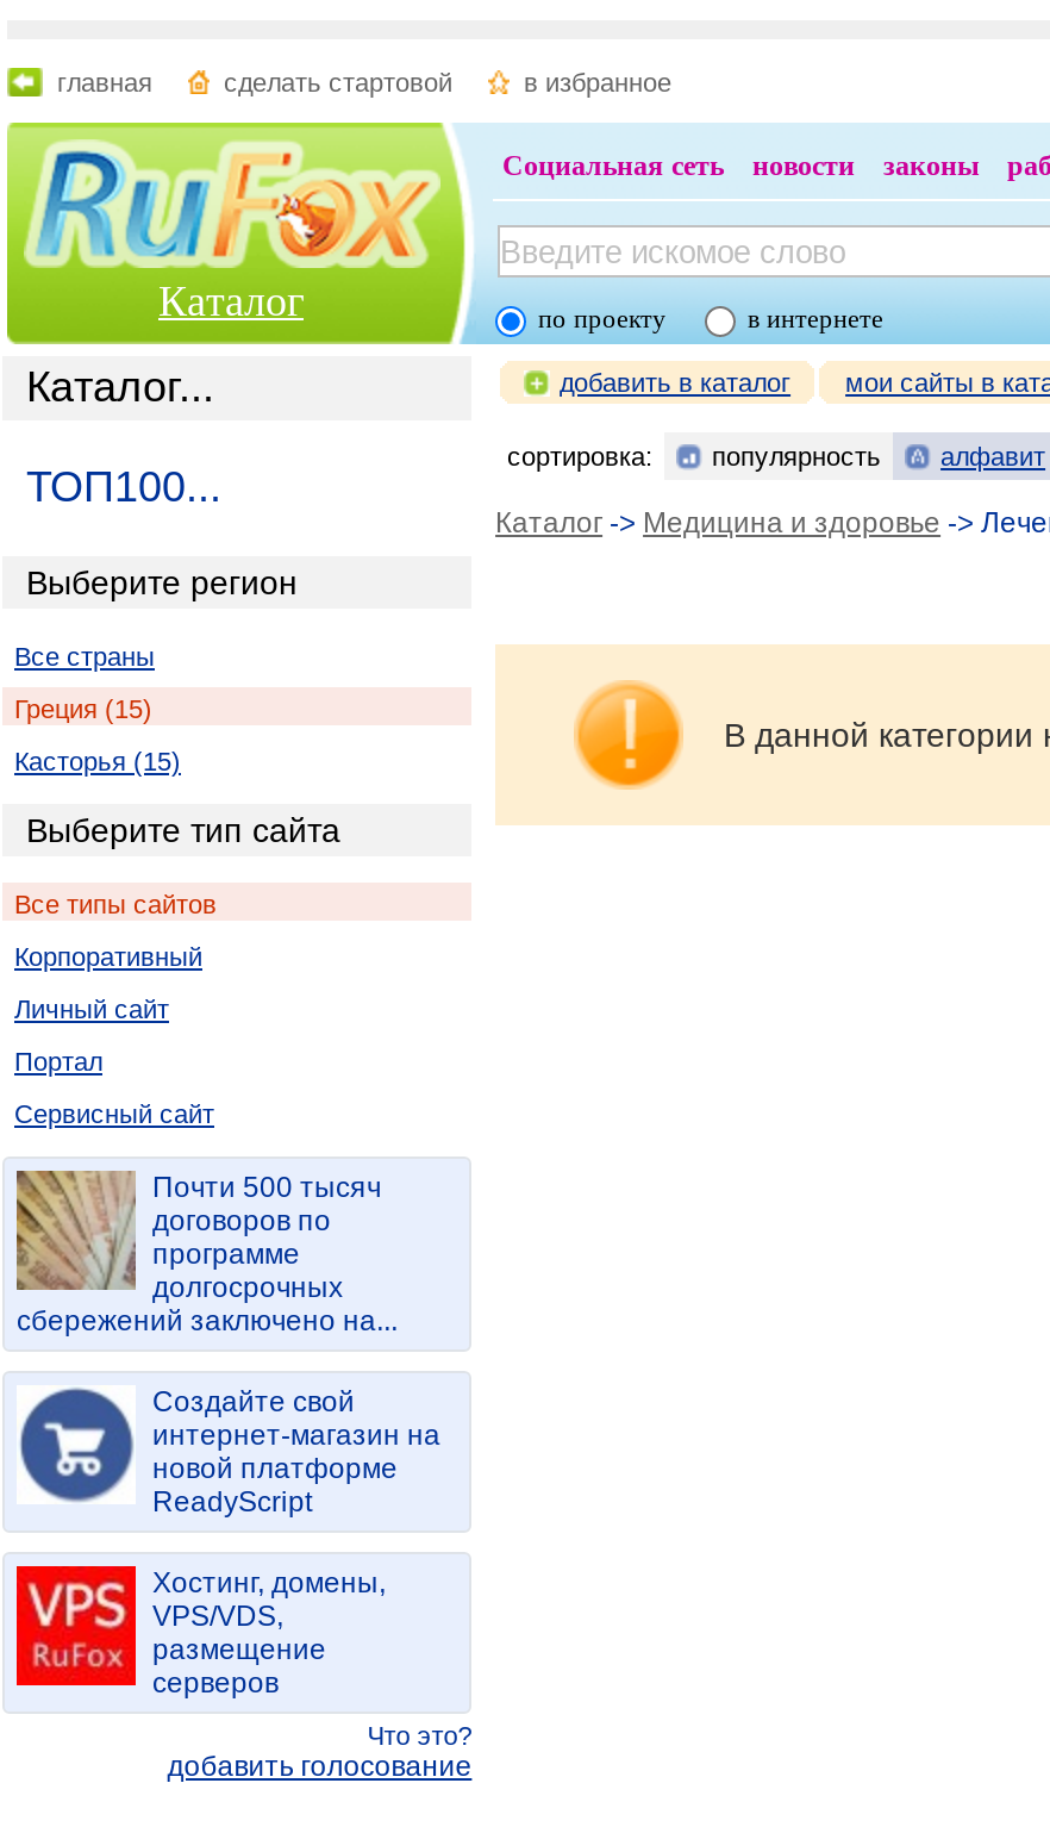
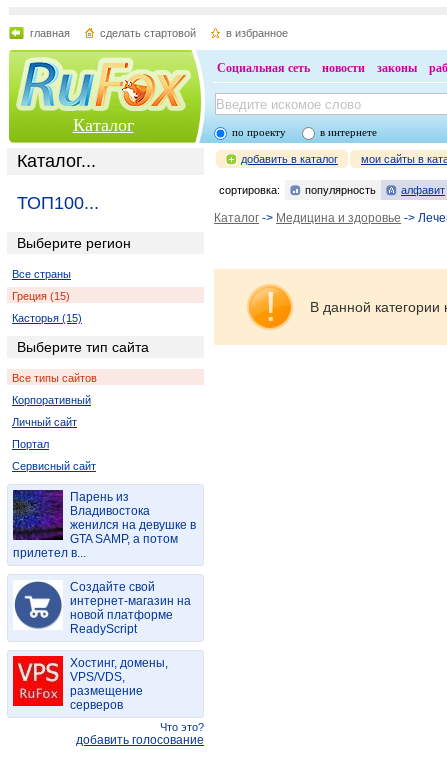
[14,1168,398,1338] [image] | Почти 500 тысяч | договоров по | программе | долгосрочных | сбережений заключено на... -> [12,489,196,560] [image] | Парень из | Владивостока | женился на девушке в | GTA SAMP, а потом | прилетел в...

